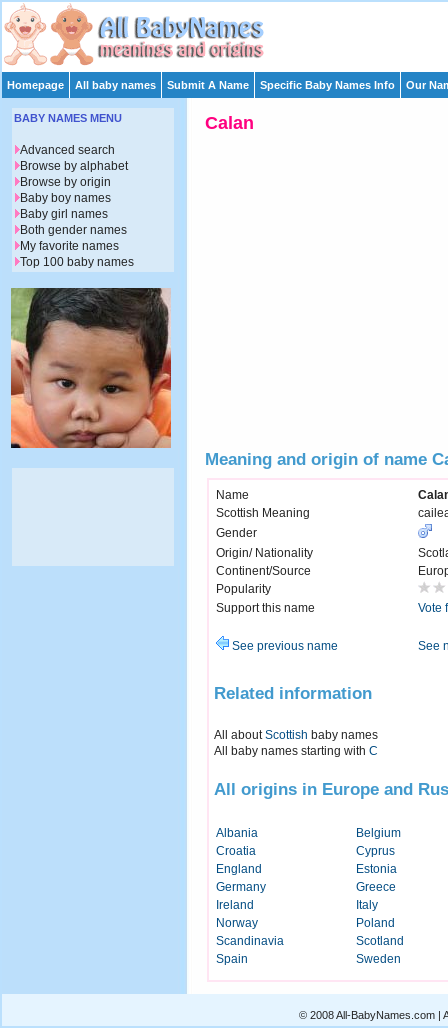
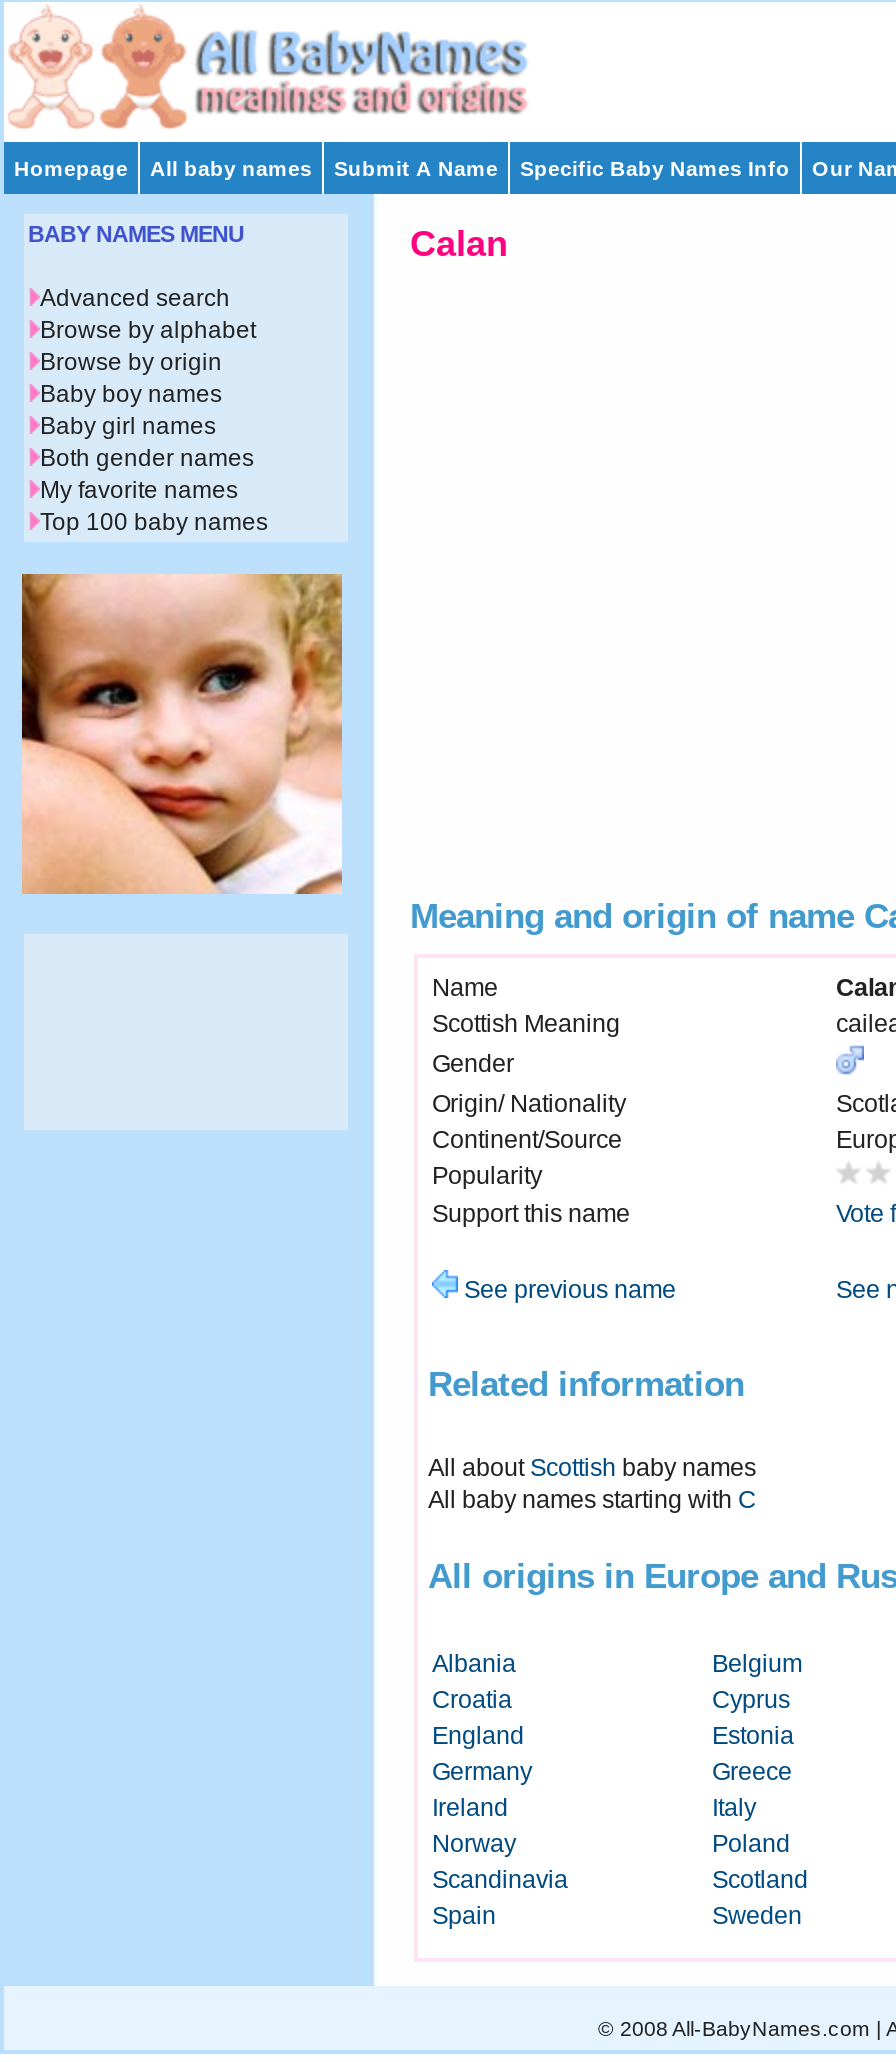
[10,287,172,449] [image] -> [20,572,344,894] [image]

